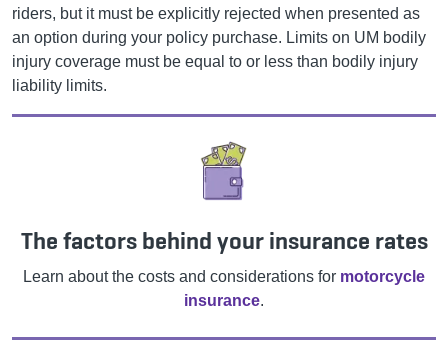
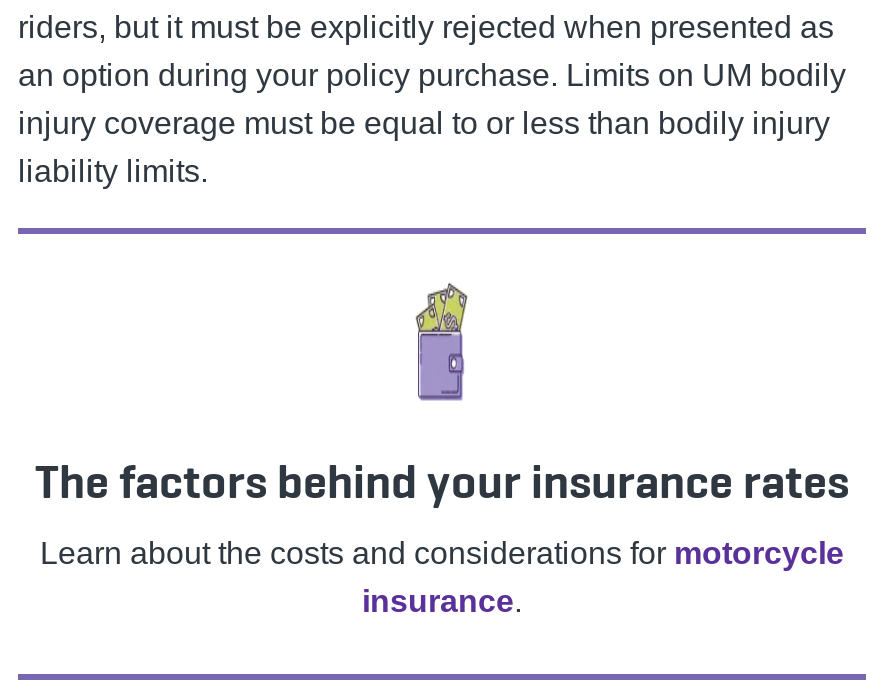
[200,142,247,201] [image] -> [396,286,486,400] [image]

